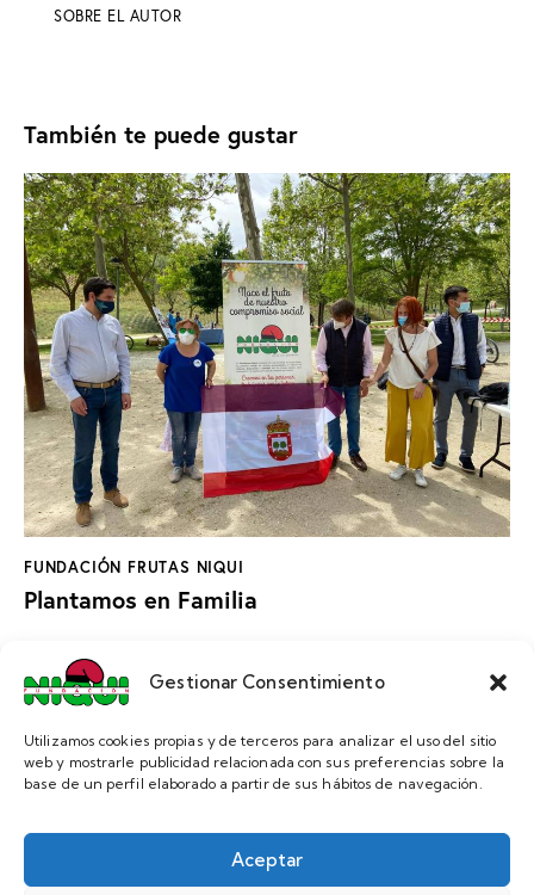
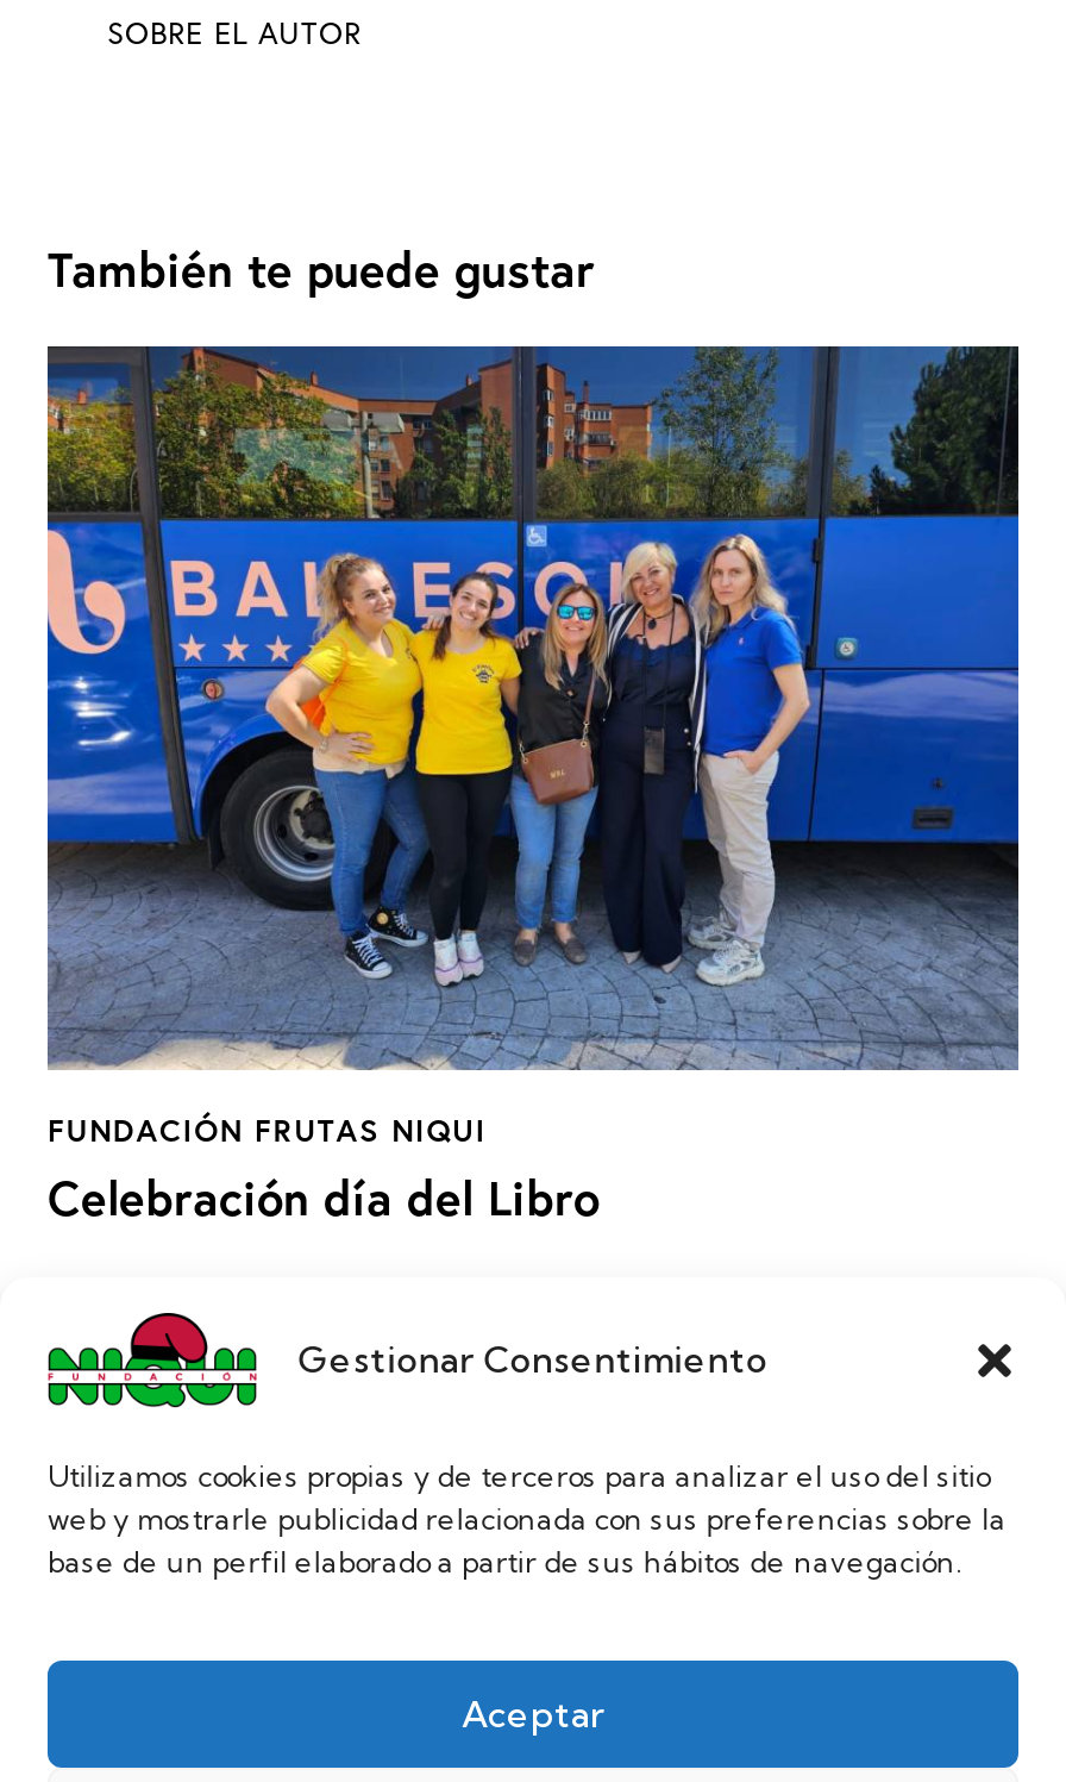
[23,172,511,616] [image] | Plantamos en Familia -> [45,345,1021,1229] [image] | Celebración día del Libro

